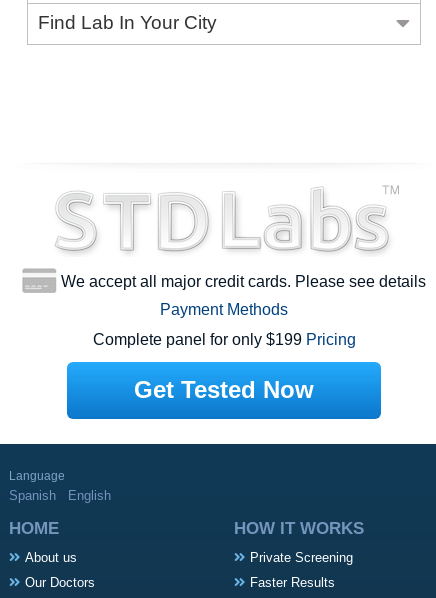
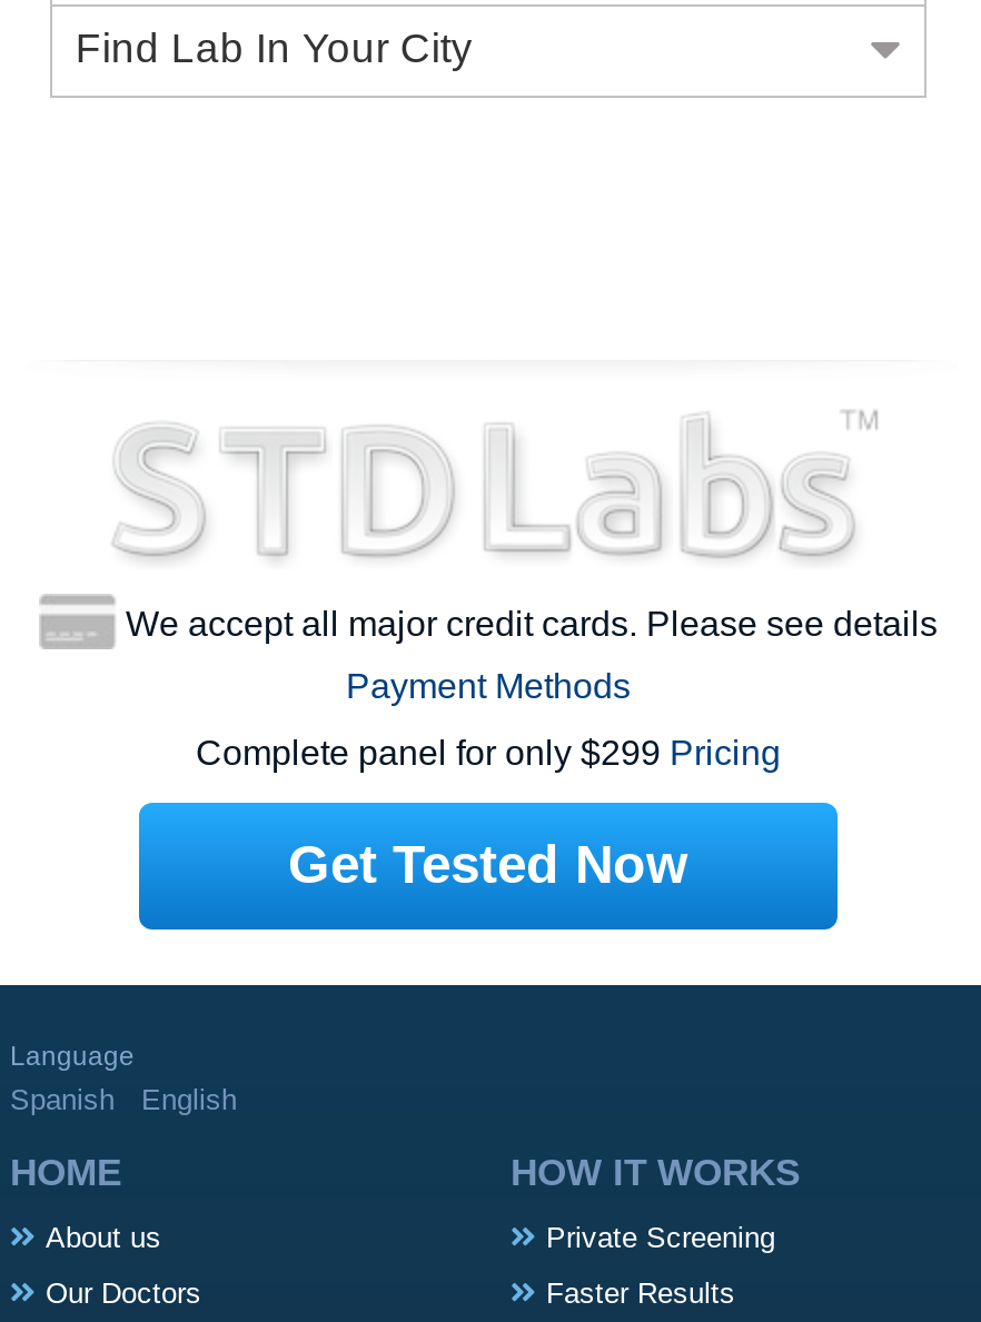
[92,331,355,348] Complete panel for only $199 Pricing -> [196,734,781,772] Complete panel for only $299 Pricing

